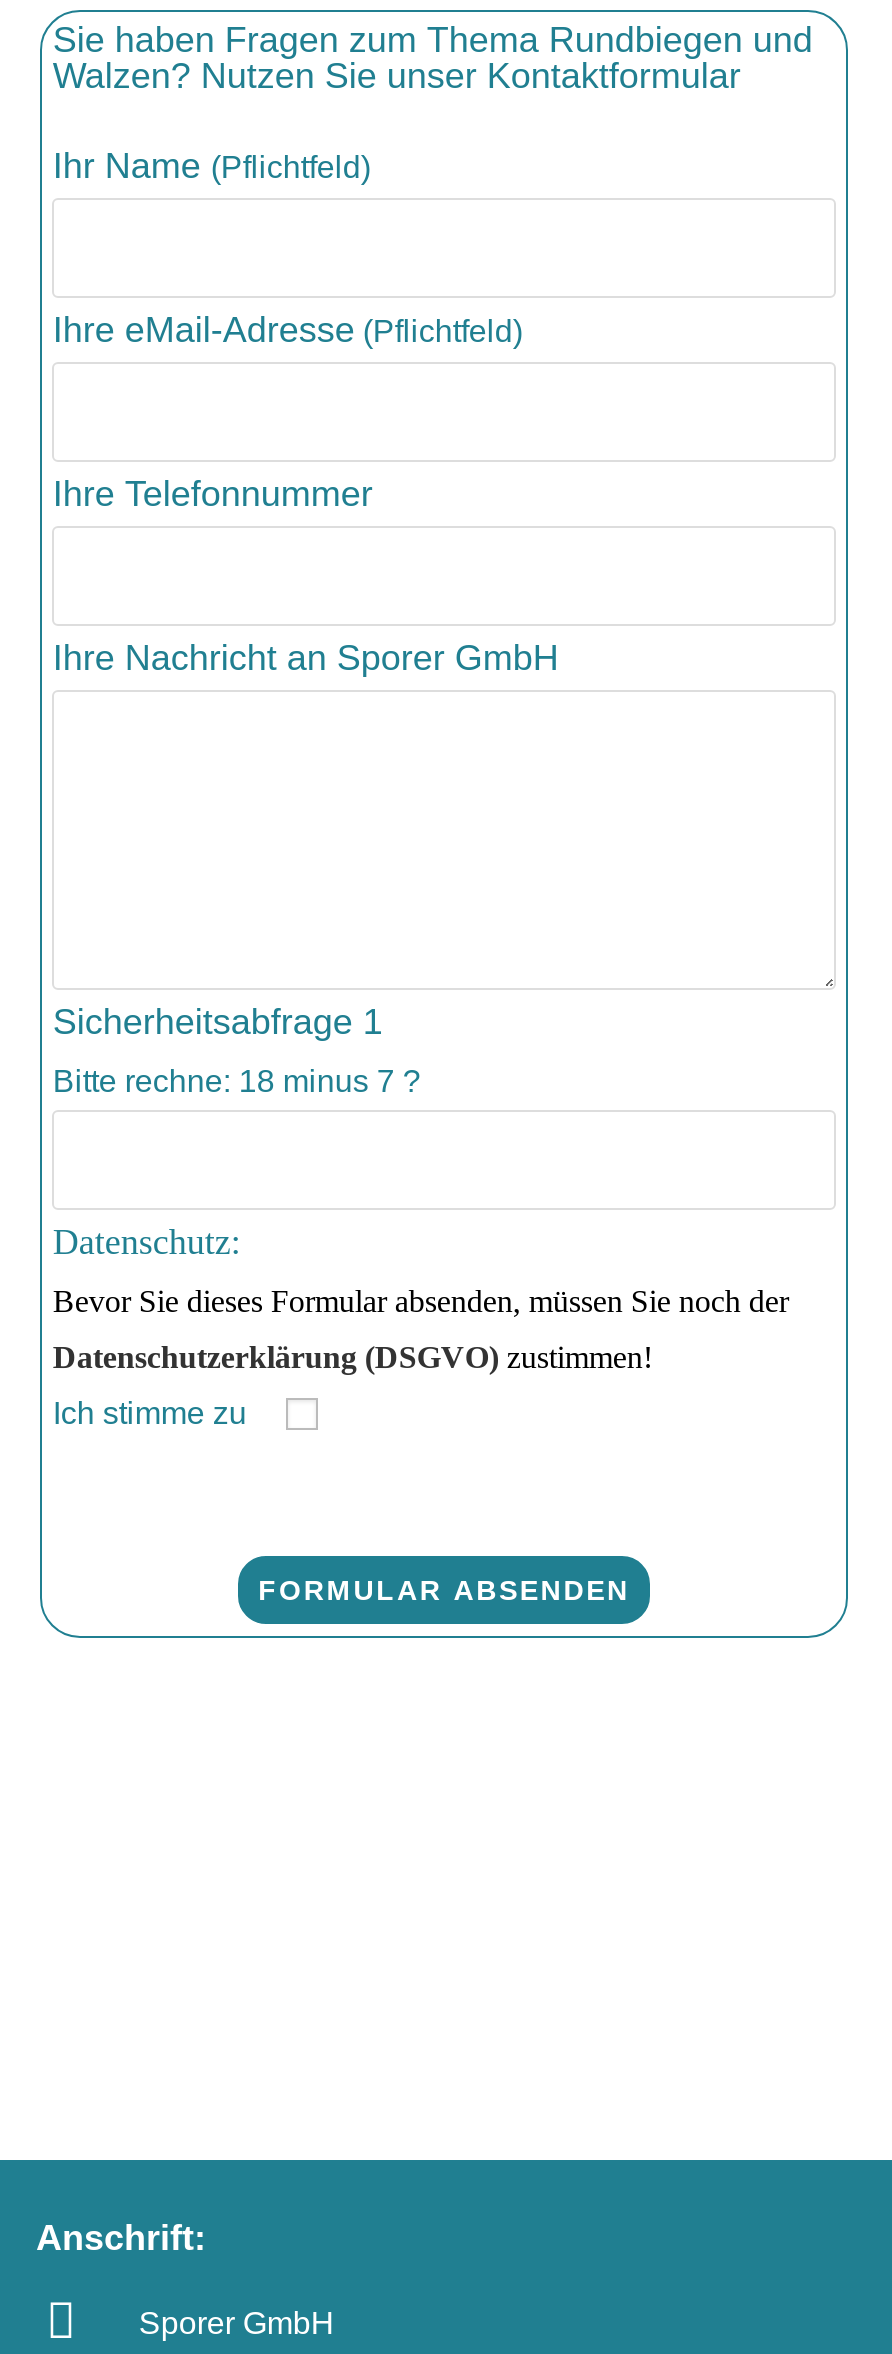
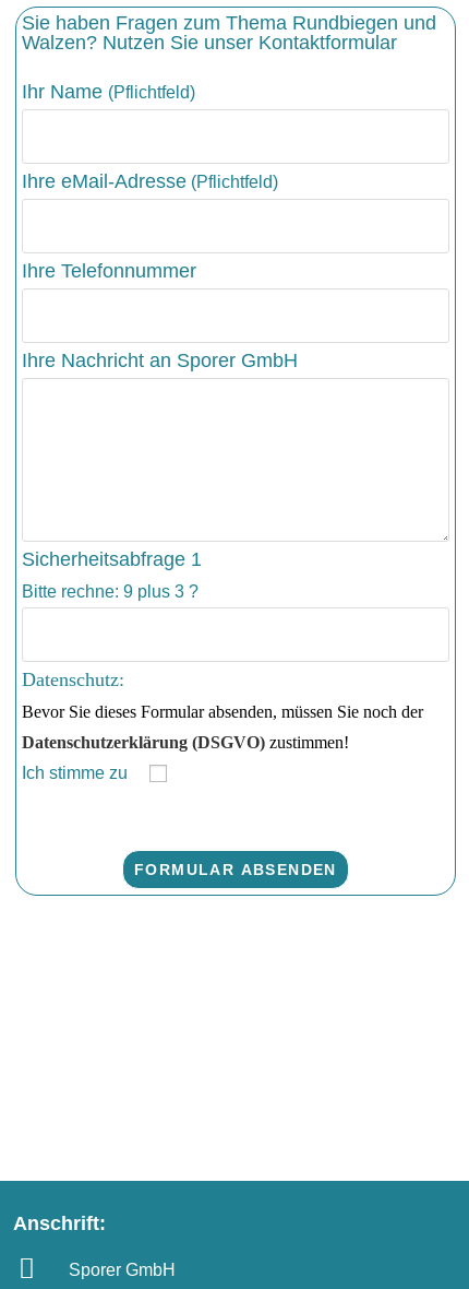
[53,1064,421,1098] Bitte rechne: 18 minus 7 ? -> [22,582,199,601] Bitte rechne: 9 plus 3 ?

